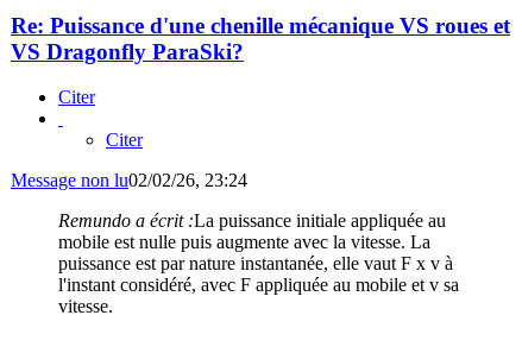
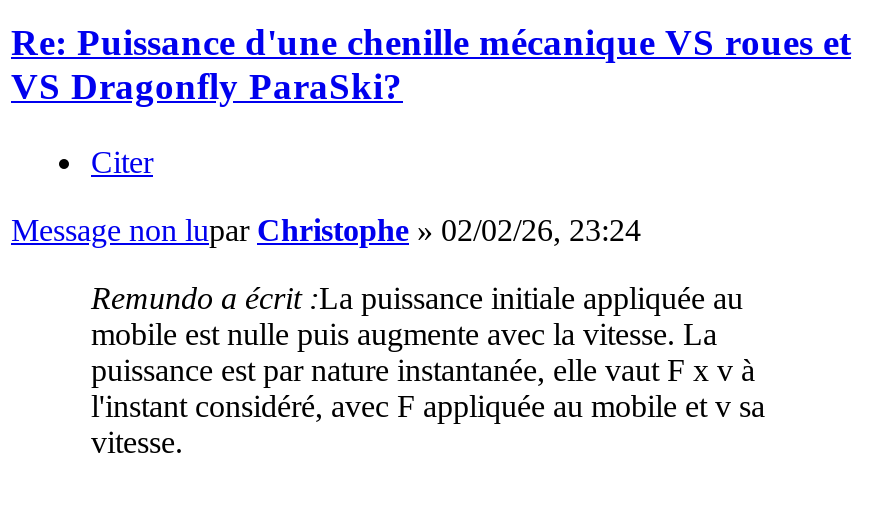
[11,130,247,191] Citer | Message non lu02/02/26, 23:24 -> [11,214,641,248] Message non lupar Christophe» 02/02/26, 23:24

